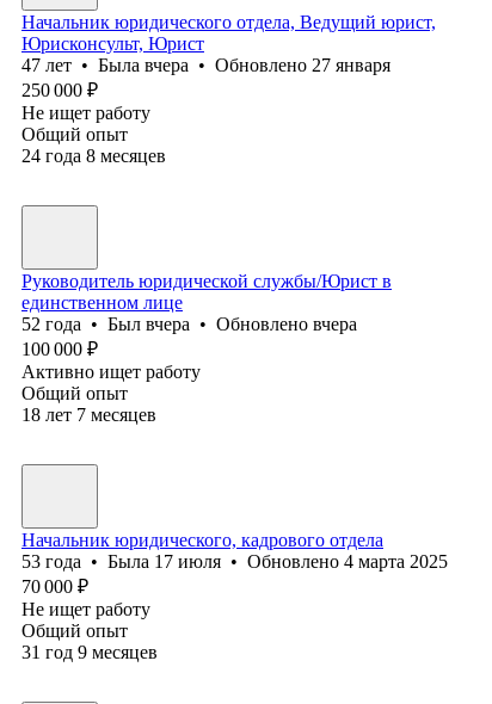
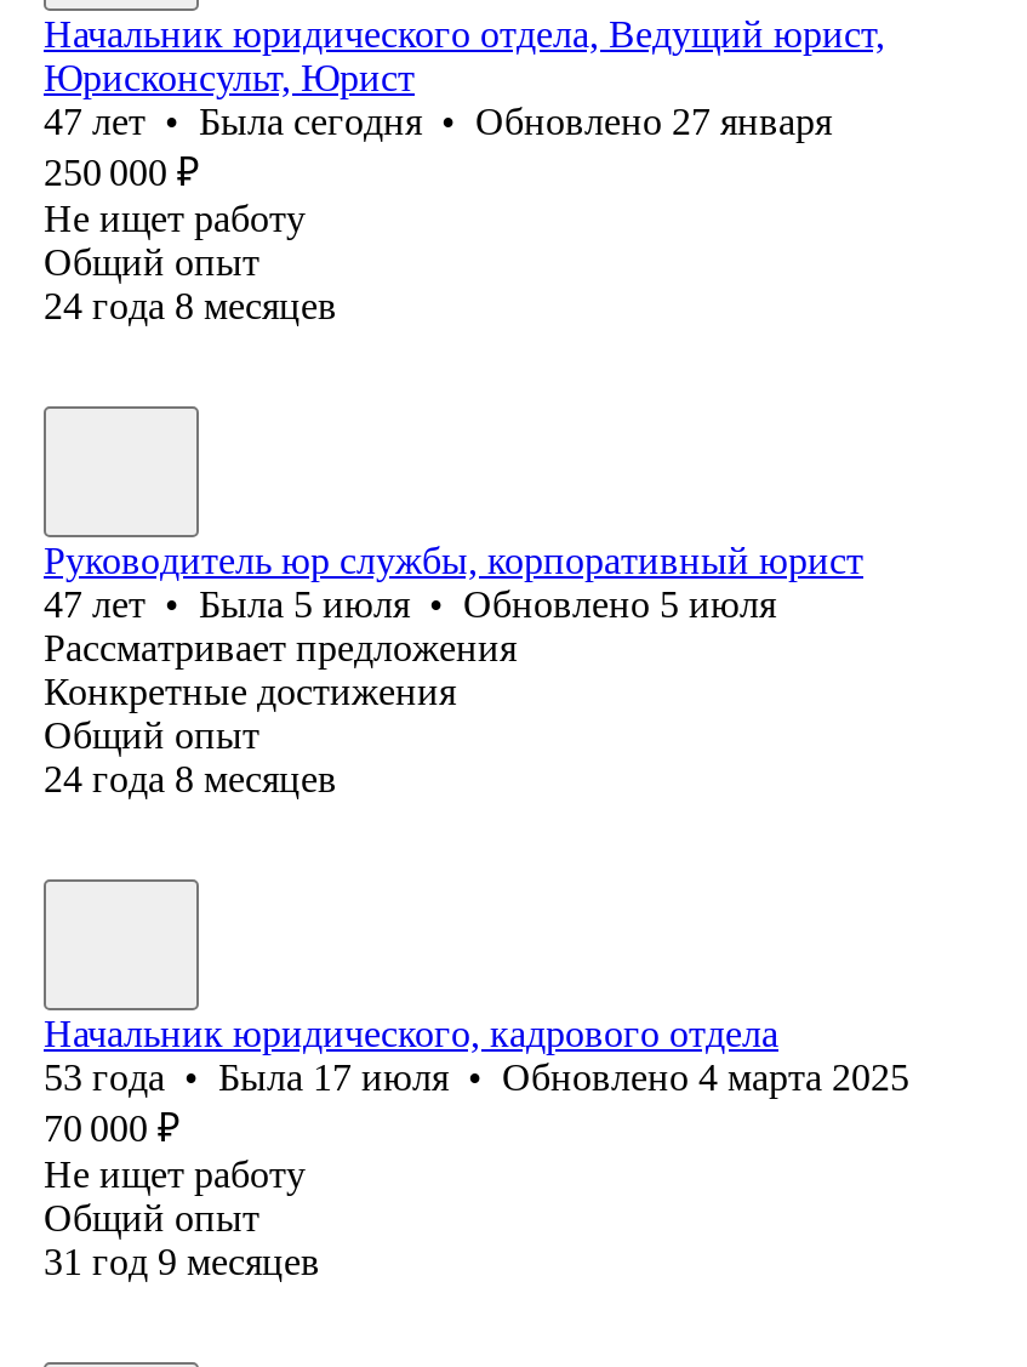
[21,55,390,75] 47 лет • Была вчера • Обновлено 27 января -> [44,100,832,142] 47 лет • Была сегодня • Обновлено 27 января
[21,271,392,382] Руководитель юридической службы/Юрист в | единственном лице | 52 года • Был вчера • Обновлено вчера | 100 000 ₽ | Активно ищет работу -> [44,540,863,712] Руководитель юр службы, корпоративный юрист | 47 лет • Была 5 июля • Обновлено 5 июля | Рассматривает предложения | Конкретные достижения
[21,404,156,425] 18 лет 7 месяцев -> [44,758,337,799] 24 года 8 месяцев

